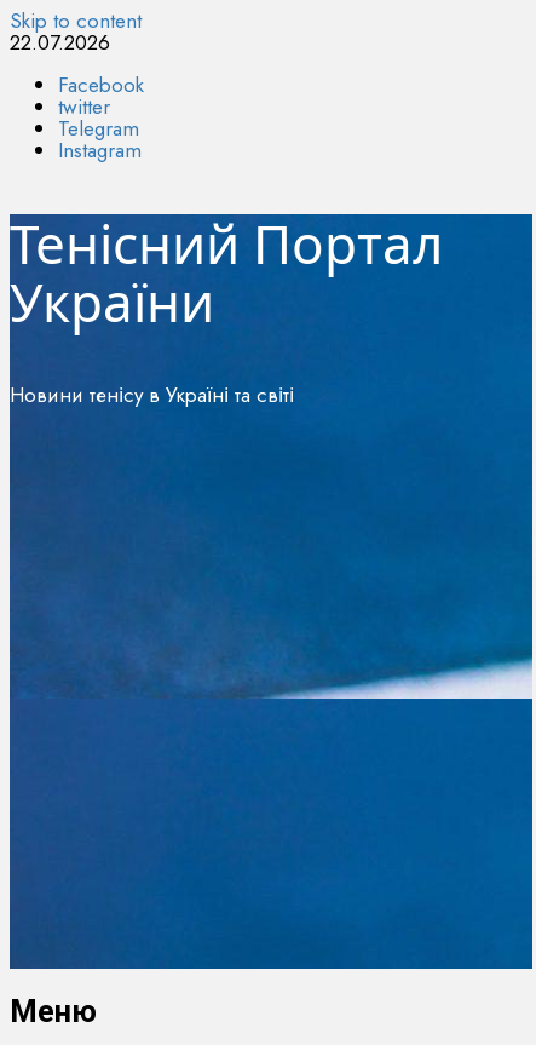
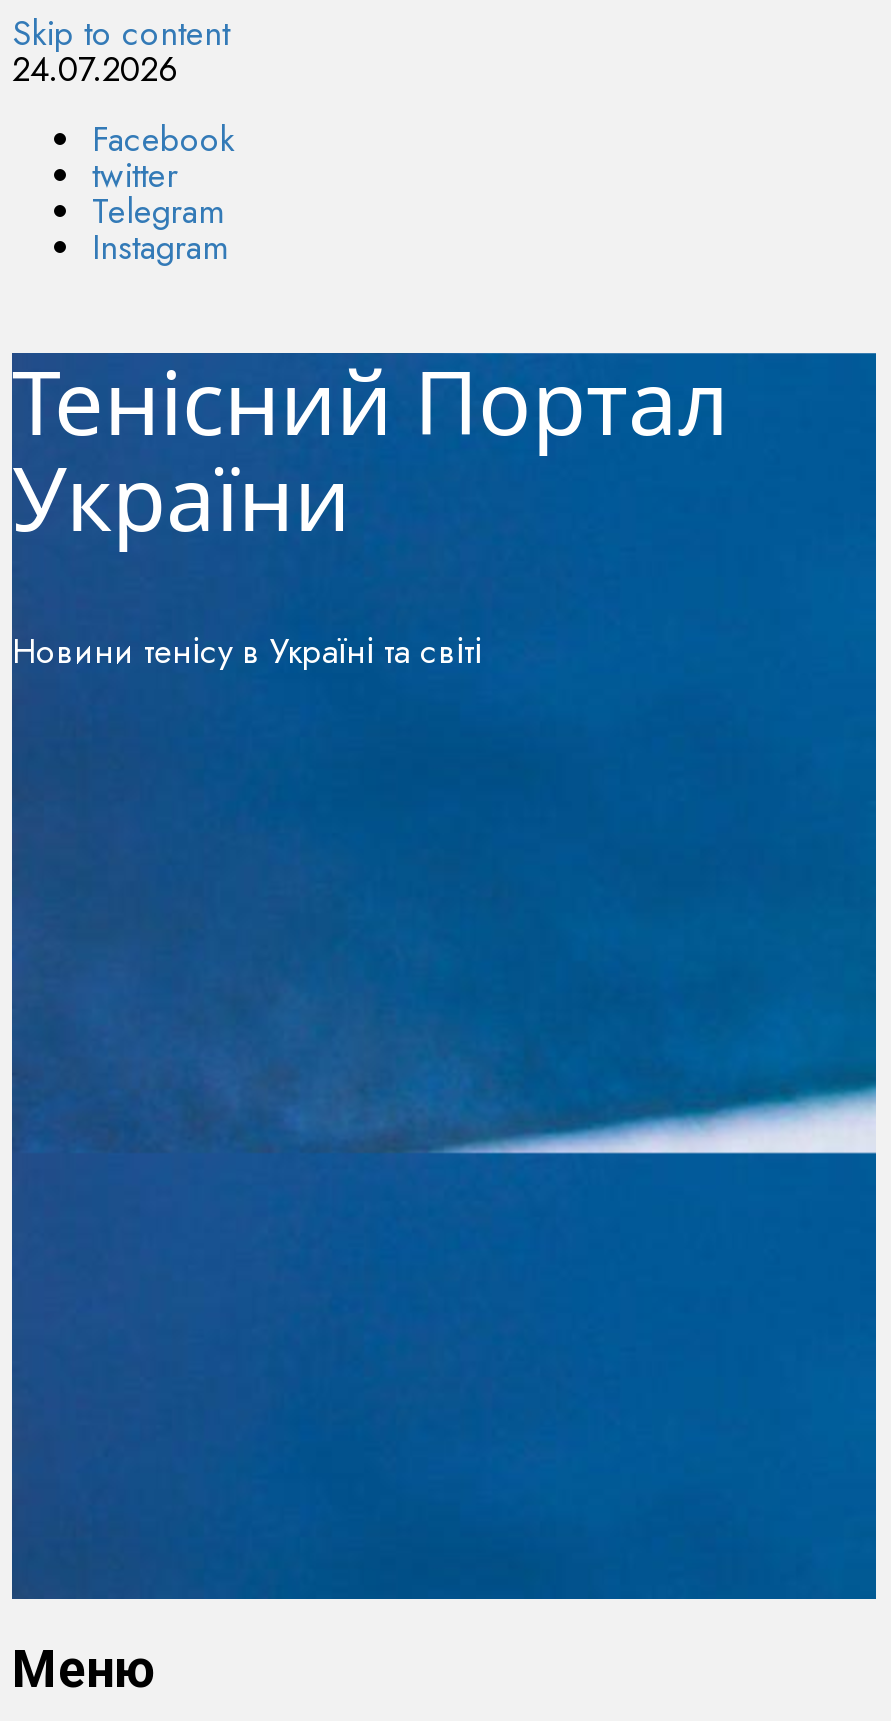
[10,28,110,57] 22.07.2026 -> [12,45,178,93] 24.07.2026

